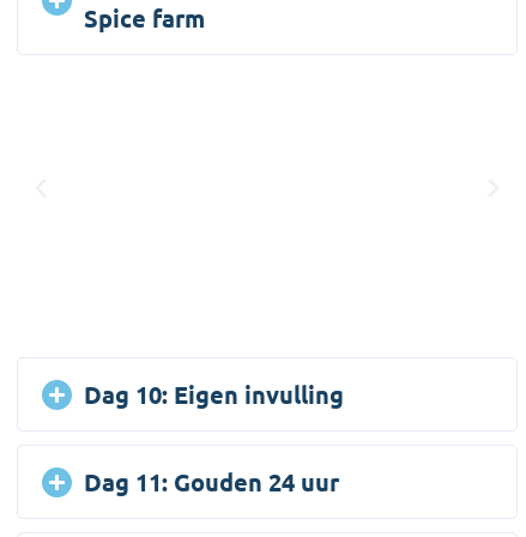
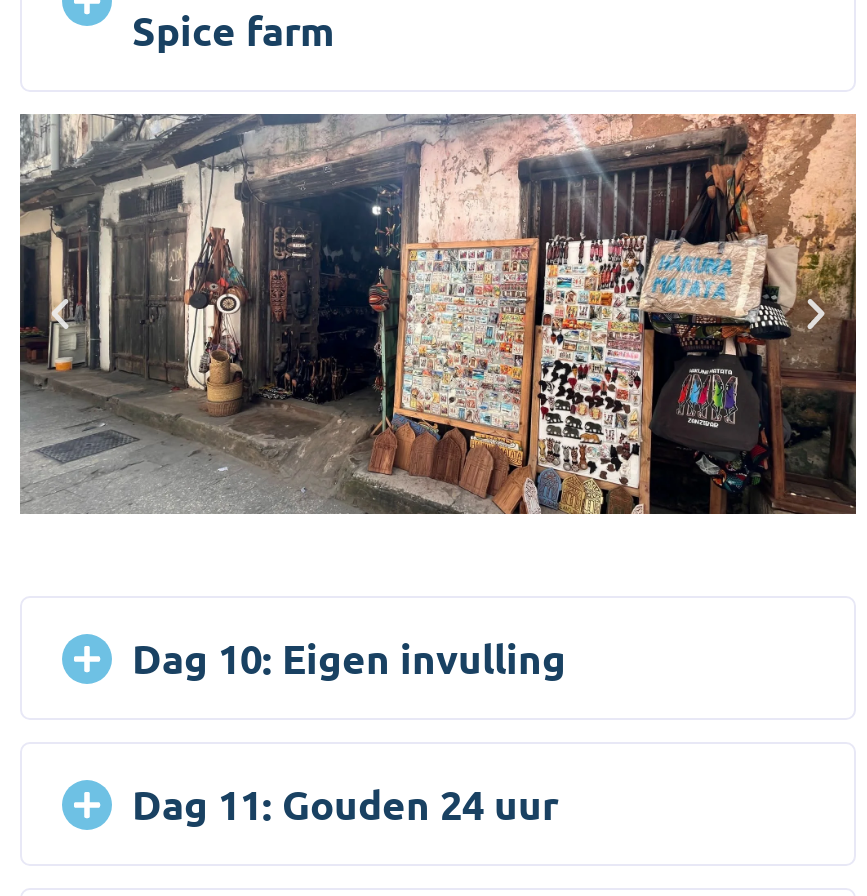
none -> [18,112,858,516] [image]

